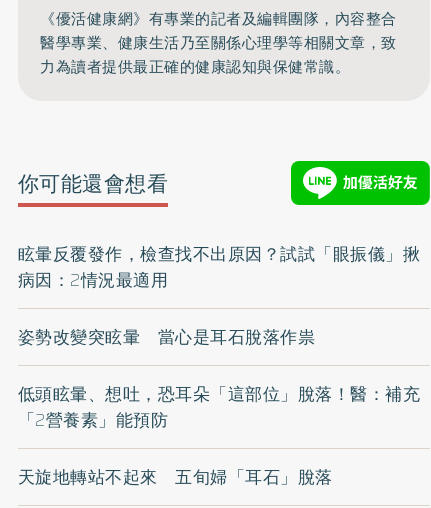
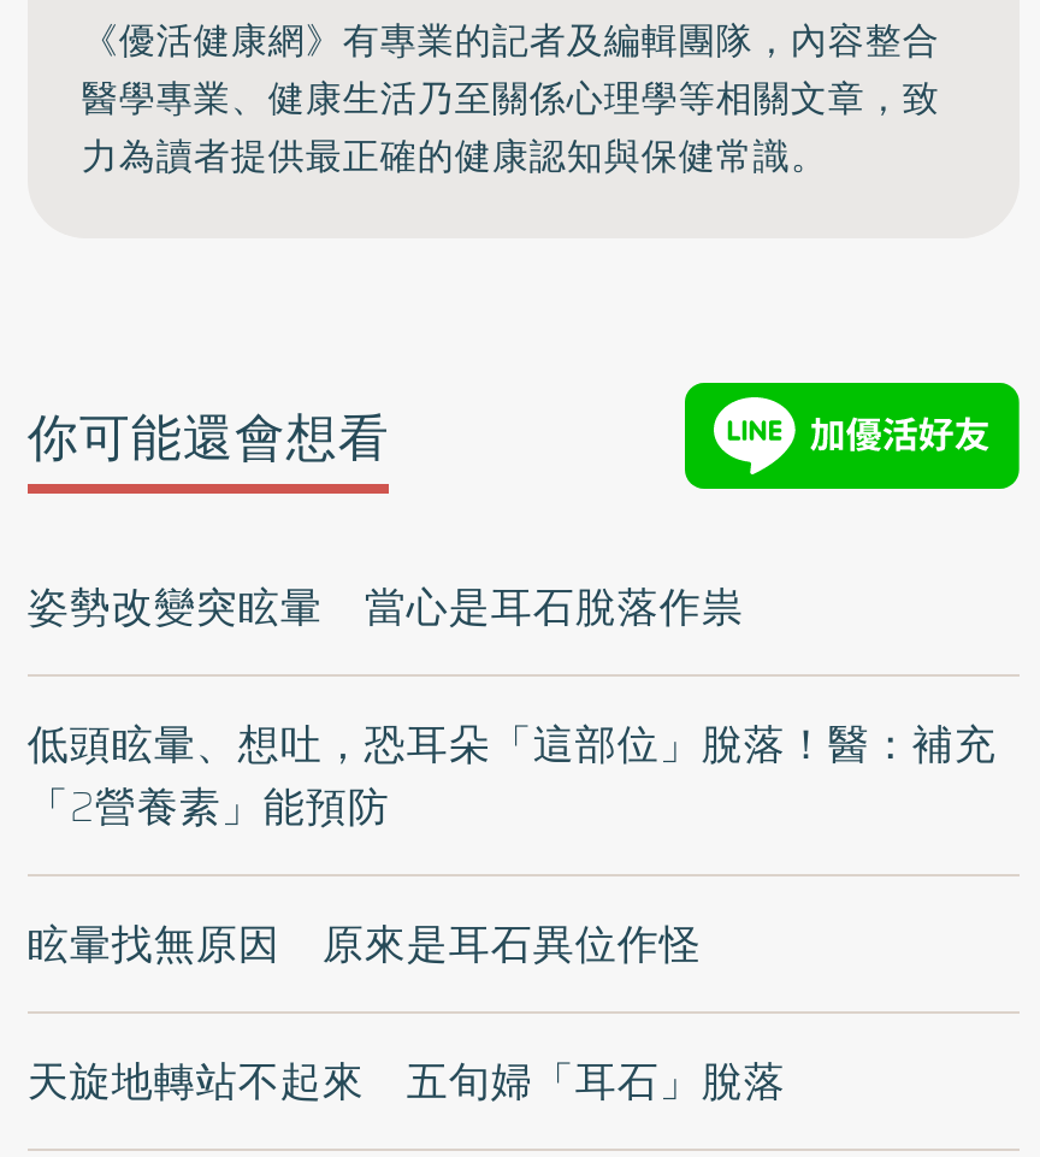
[18,241,420,293] 眩暈反覆發作，檢查找不出原因？試試「眼振儀」揪 | 病因：2情況最適用 -> none
moved [18,324,420,433] -> [27,576,996,839]: 姿勢改變突眩暈 當心是耳石脫落作祟 | 低頭眩暈、想吐，恐耳朵「這部位」脫落！醫：補充 | 「2營養素」能預防
none -> [27,913,702,976] 眩暈找無原因 原來是耳石異位作怪

